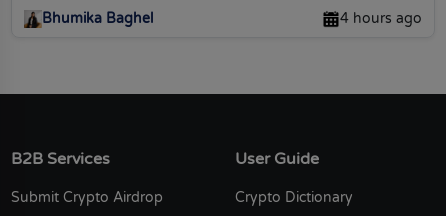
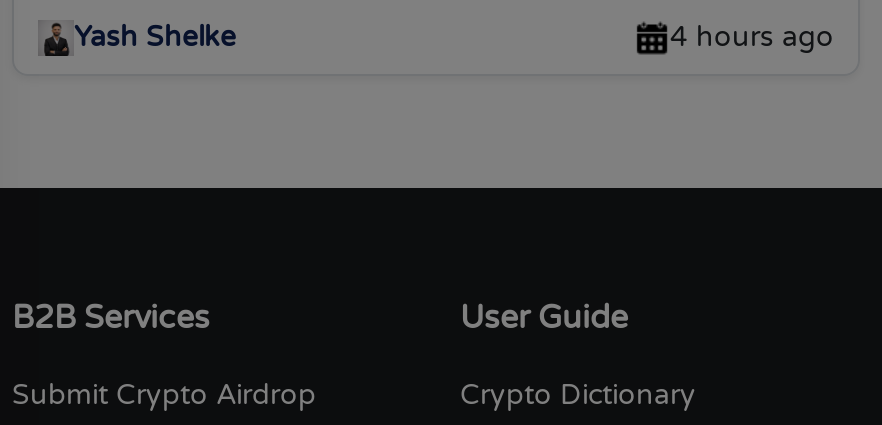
[42,10,153,27] Bhumika Baghel -> [74,20,236,54] Yash Shelke

